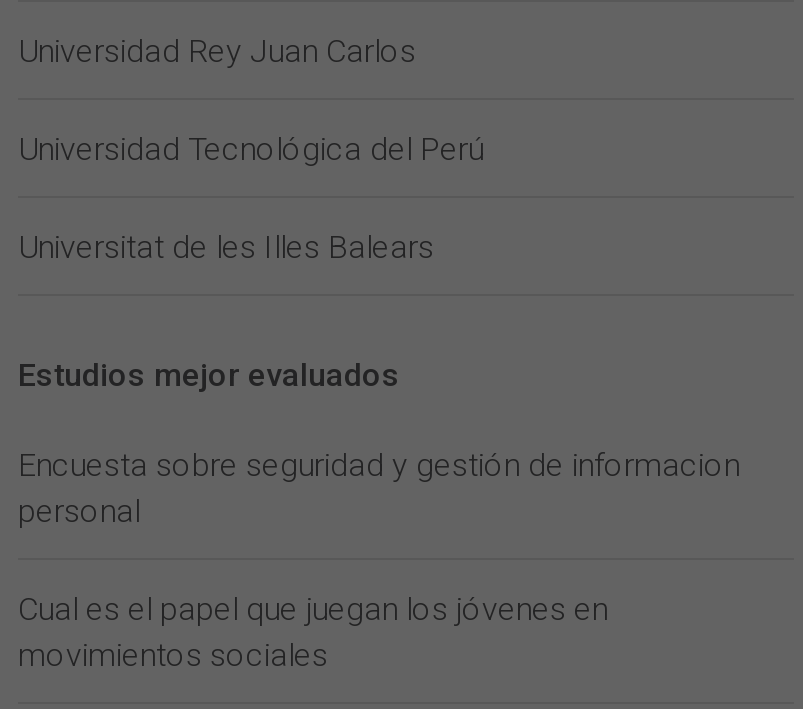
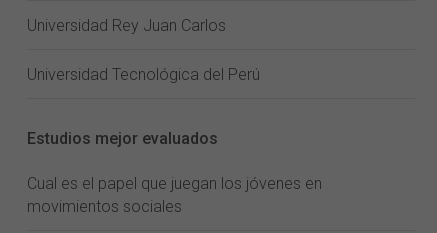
[18,228,434,266] Universitat de les Illes Balears -> none
[18,446,740,530] Encuesta sobre seguridad y gestión de informacion | personal -> none

